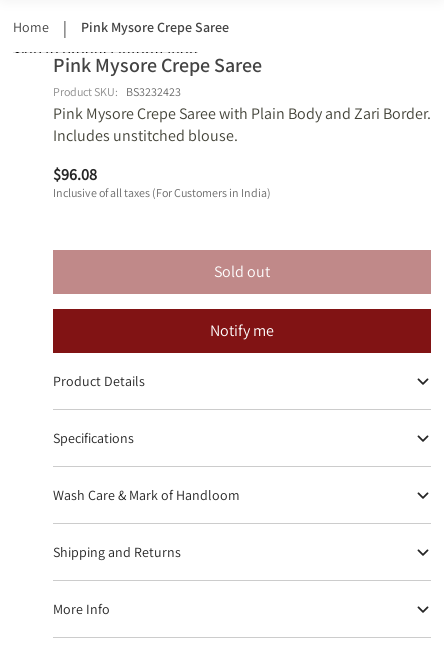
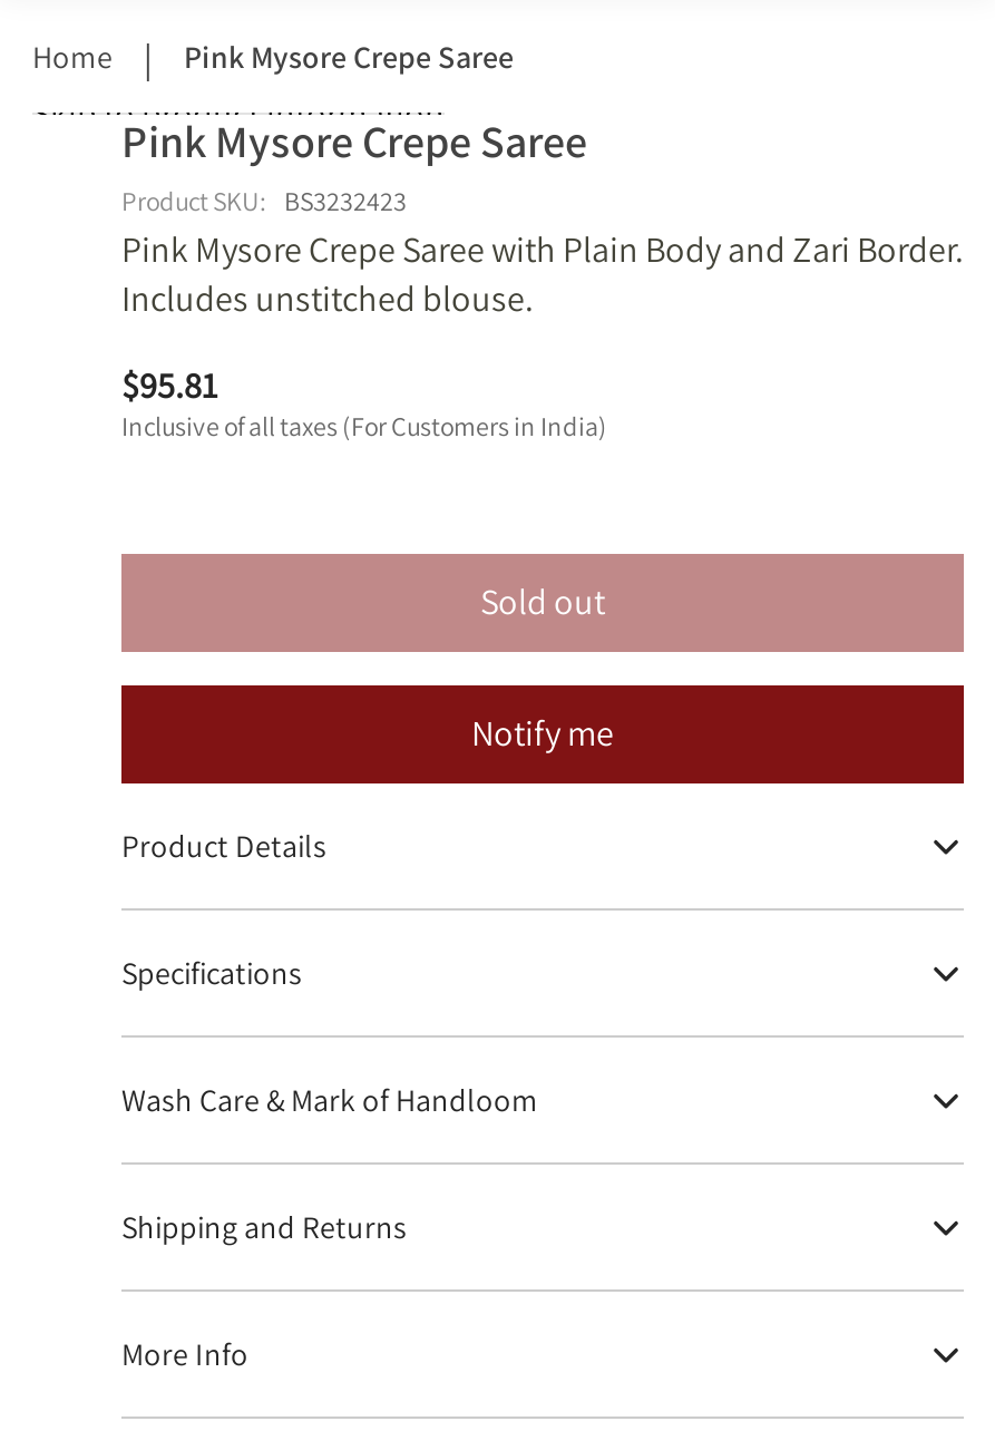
[53,164,97,185] $96.08 -> [121,362,217,409] $95.81

